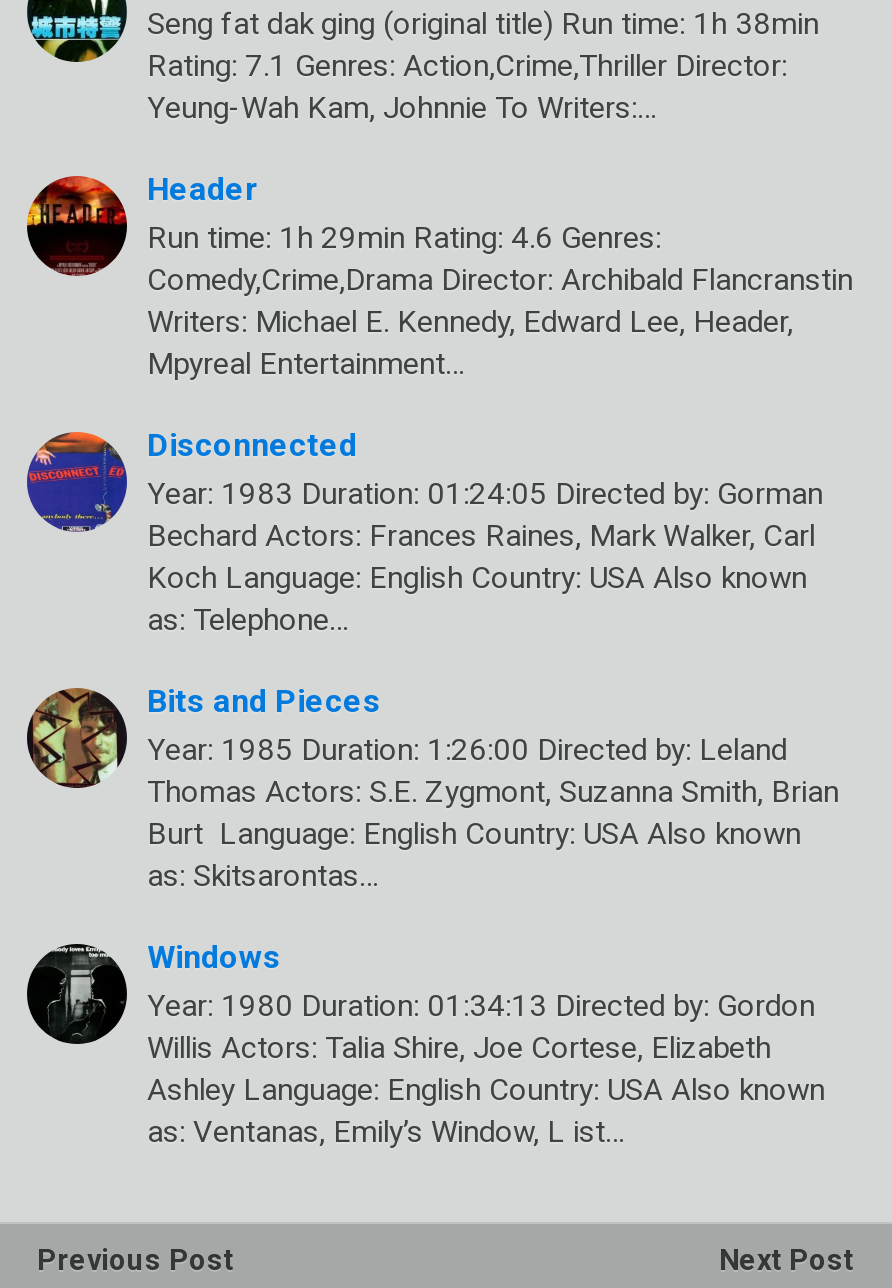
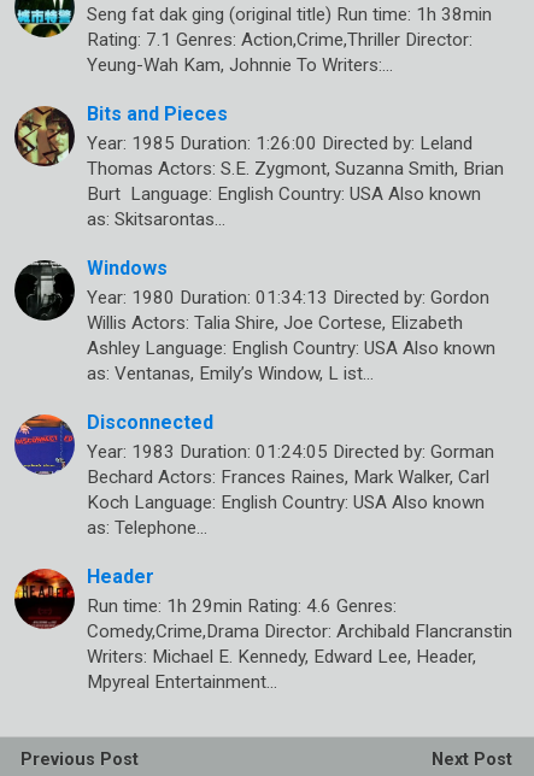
moved [27,171,853,639] -> [13,411,512,693]: [image] | Disconnected | Year: 1983 Duration: 01:24:05 Directed by: Gorman | ... | Writers: Michael E. Kennedy, Edward Lee, Header, | Mpyreal Entertainment…
moved [25,683,839,1151] -> [13,103,504,385]: [image] | Bits and Pieces | Year: 1985 Duration: 1:26:00 Directed by: Leland | ... | Ashley Language: English Country: USA Also known | as: Ventanas, Emily’s Window, L ist…

